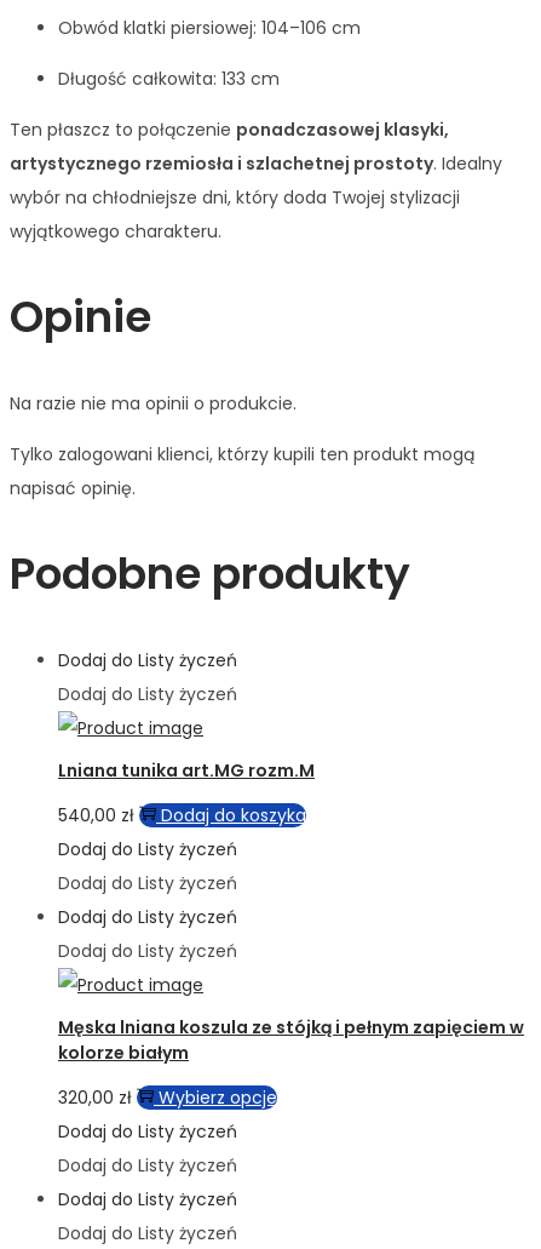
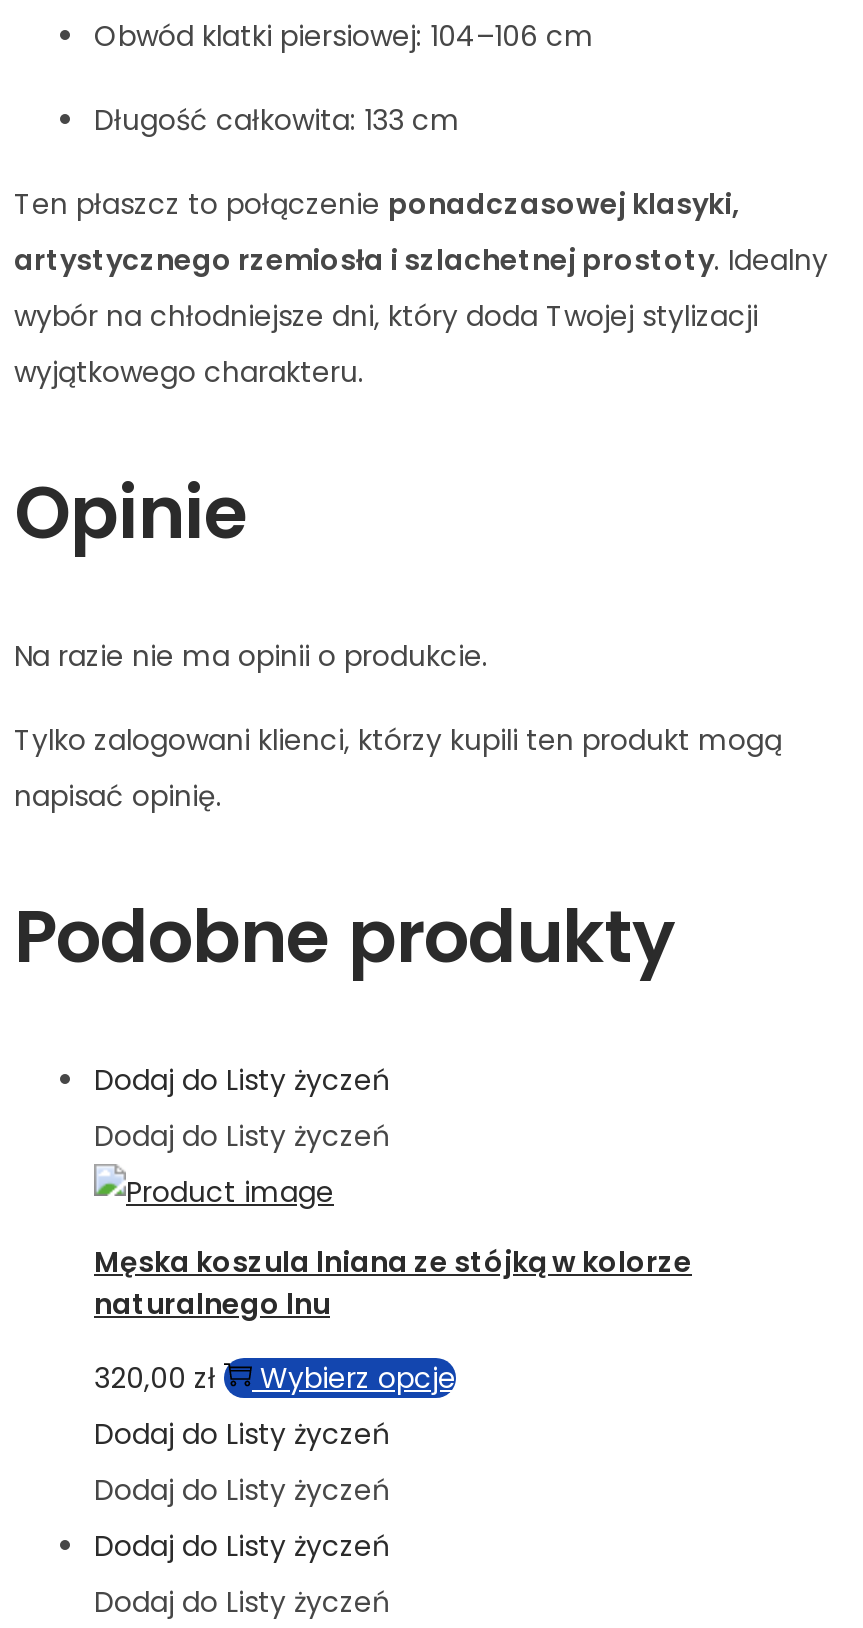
[58,758,524,1065] Lniana tunika art.MG rozm.M | 540,00 zł | Dodaj do koszyka | Dodaj do Listy życzeń | Dodaj do Listy życzeń | Dodaj do Listy życzeń | Dodaj do Listy życzeń | Męska lniana koszula ze stójką i pełnym zapięciem w | kolorze białym -> [94,1242,692,1324] Męska koszula lniana ze stójką w kolorze | naturalnego lnu

